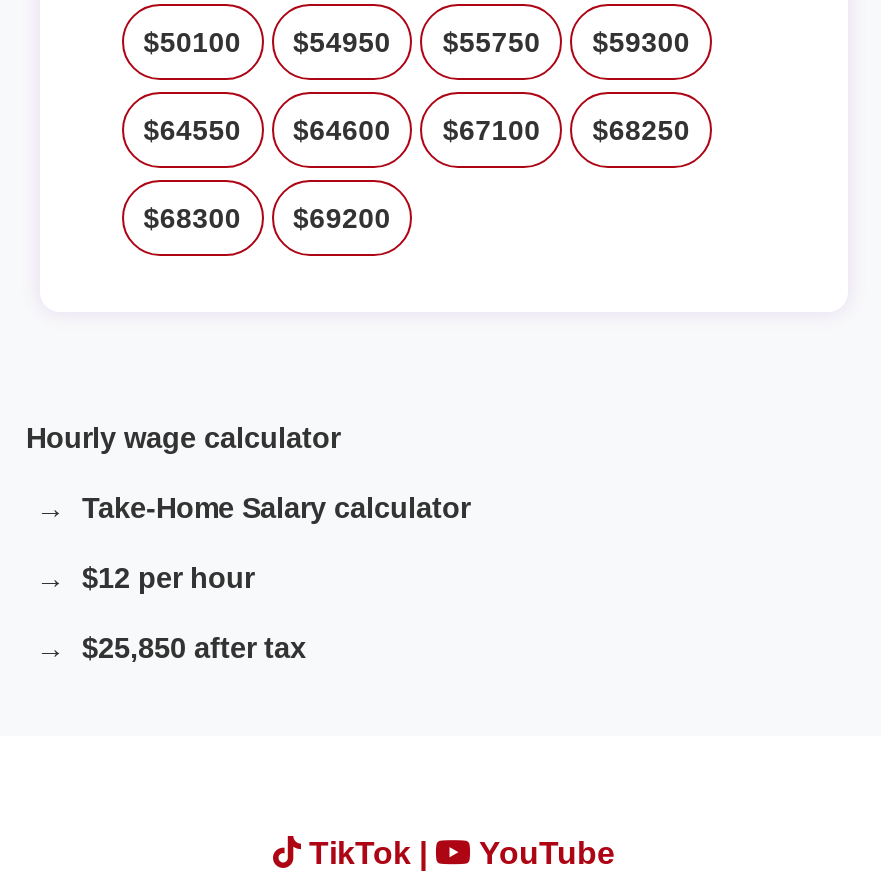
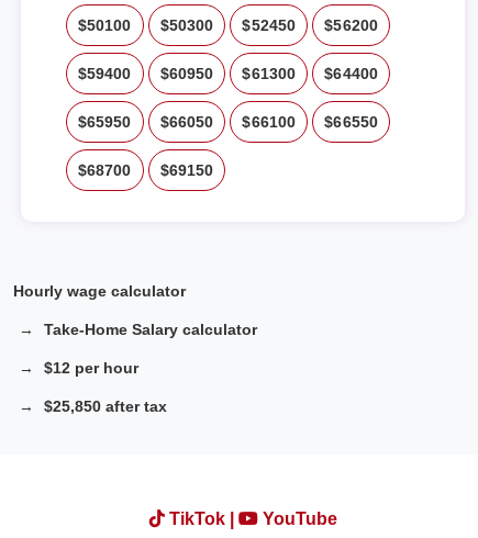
[143,26,690,234] $54950 | $55750 | $59300 | $64550 | $64600 | $67100 | $68250 | $68300 | $69200 -> [78,16,378,179] $50300 | $52450 | $56200 | $59400 | $60950 | $61300 | $64400 | $65950 | $66050 | $66100 | $66550 | $68700 | $69150

